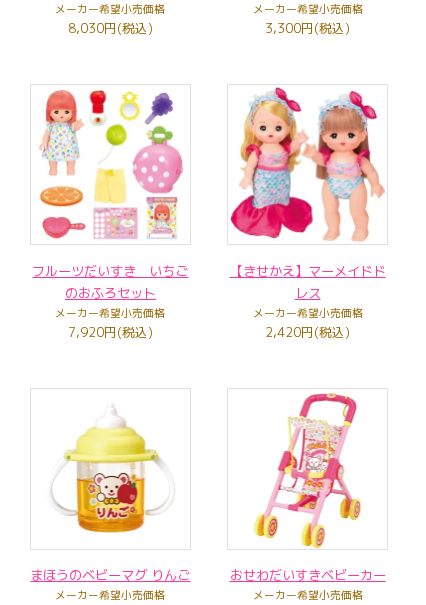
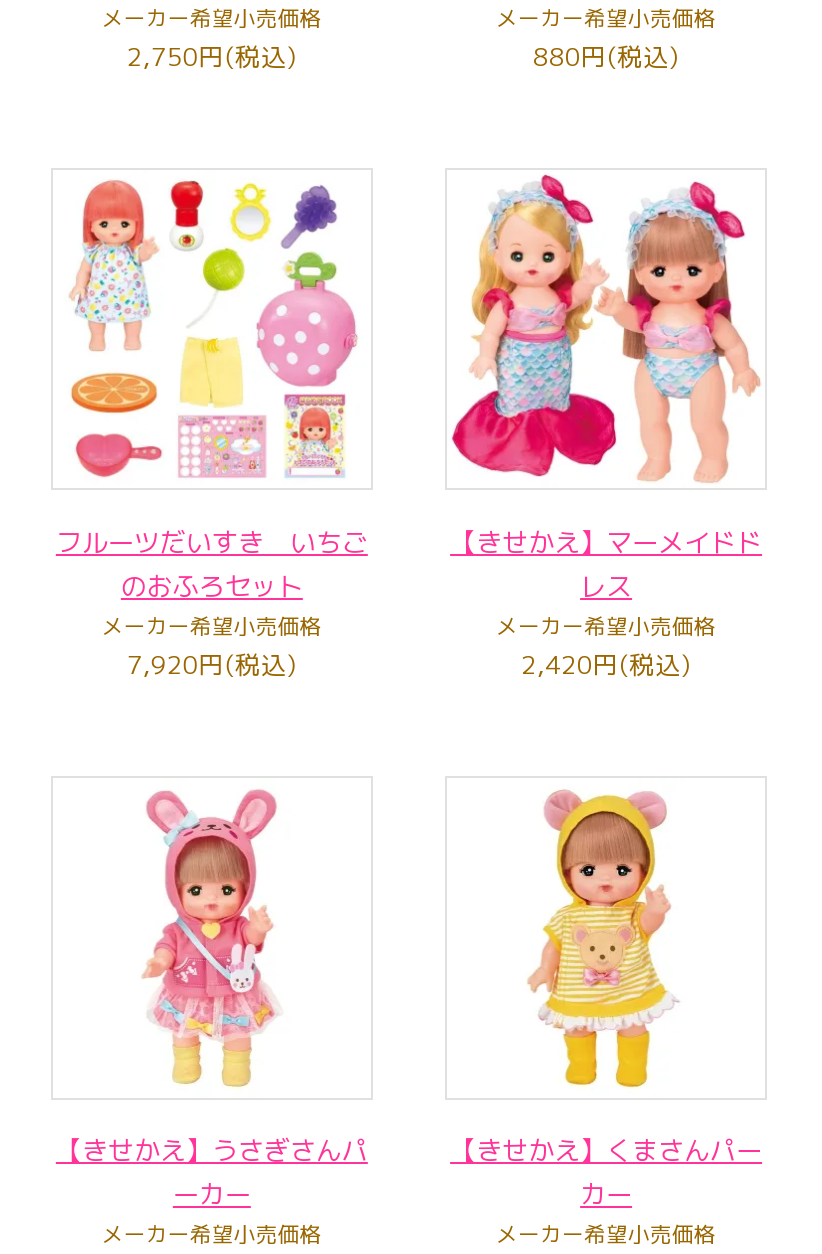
[68,20,153,37] 8,030円(税込) -> [127,40,297,74] 2,750円(税込)
[265,20,350,37] 3,300円(税込) -> [533,40,679,74] 880円(税込)
[30,395,190,584] [image] | まほうのベビーマグ りんご -> [56,788,368,1213] [image] | 【きせかえ】うさぎさんパ | ーカー
[229,393,385,584] [image] | おせわだいすきベビーカー -> [450,788,762,1213] [image] | 【きせかえ】くまさんパー | カー

